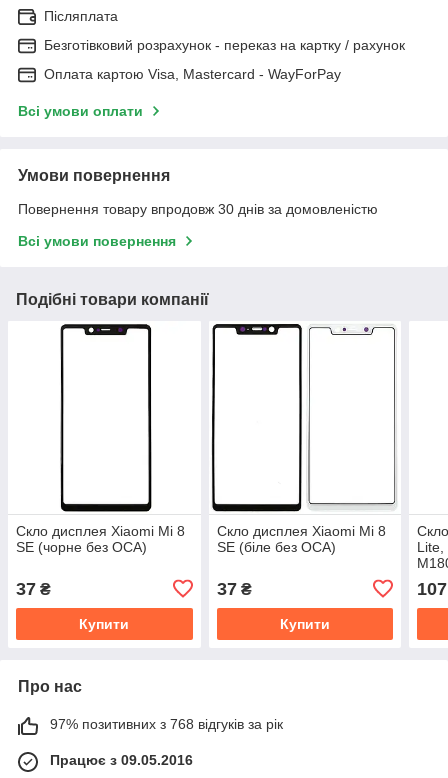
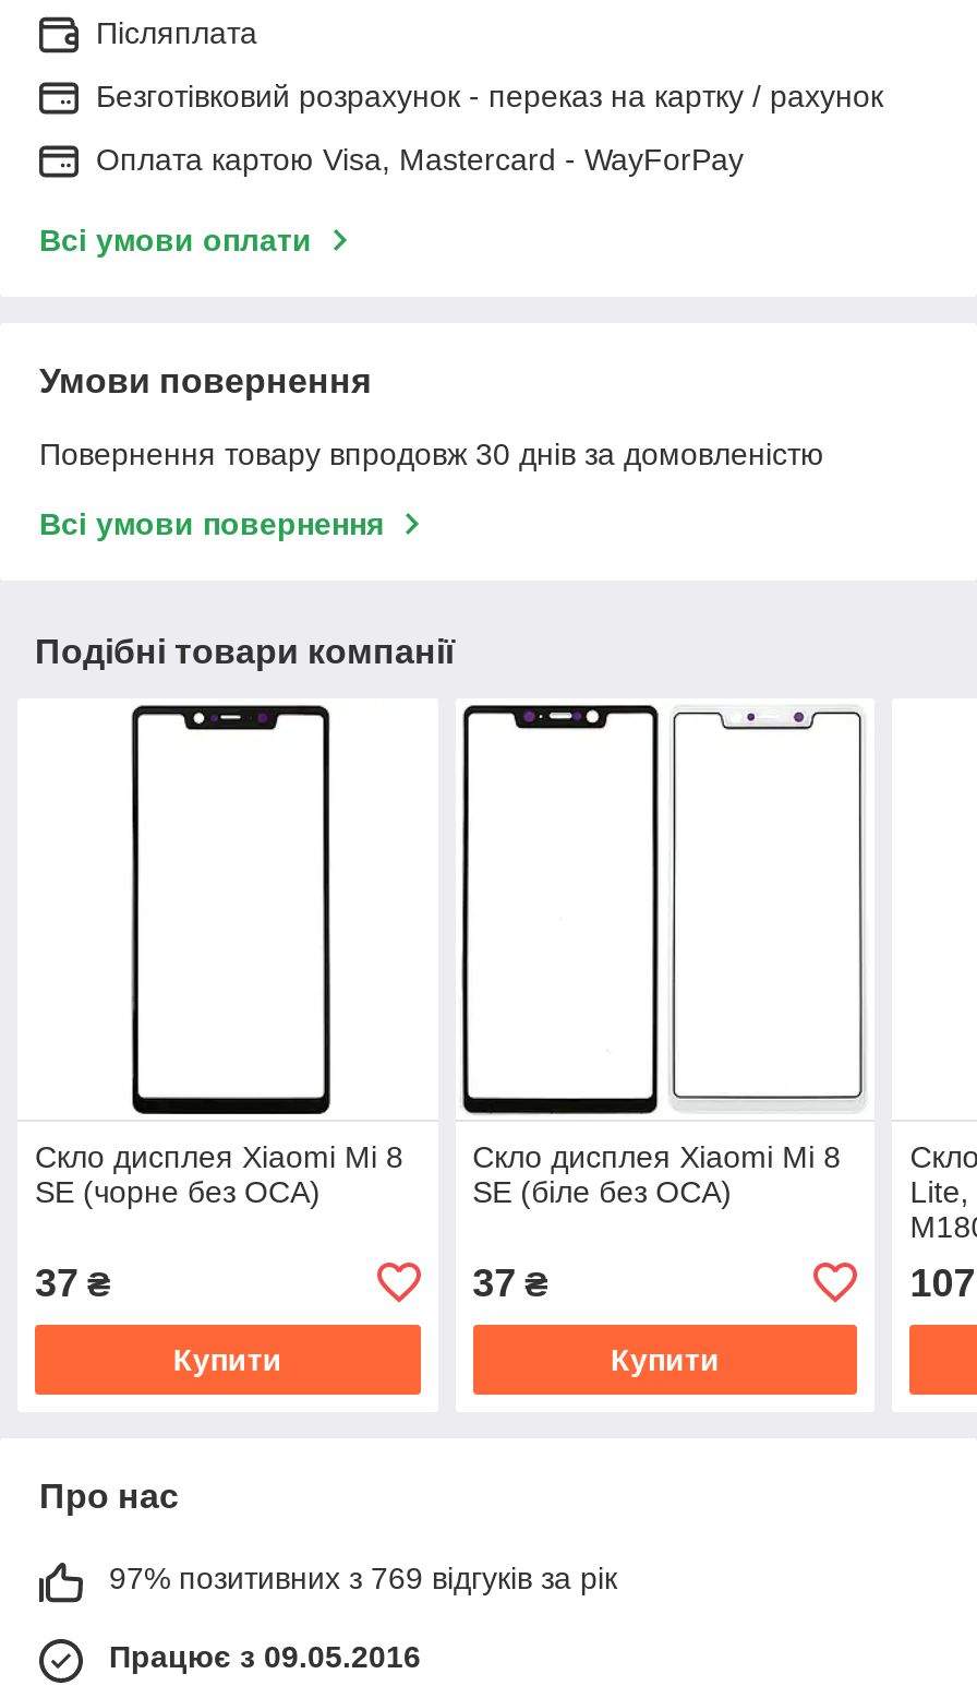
[50,716,283,732] 97% позитивних з 768 відгуків за рік -> [109,1560,617,1595] 97% позитивних з 769 відгуків за рік

